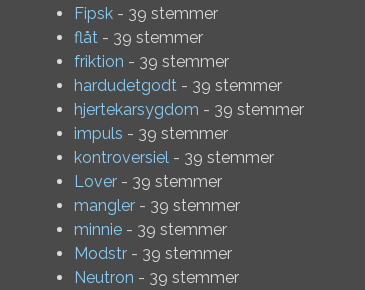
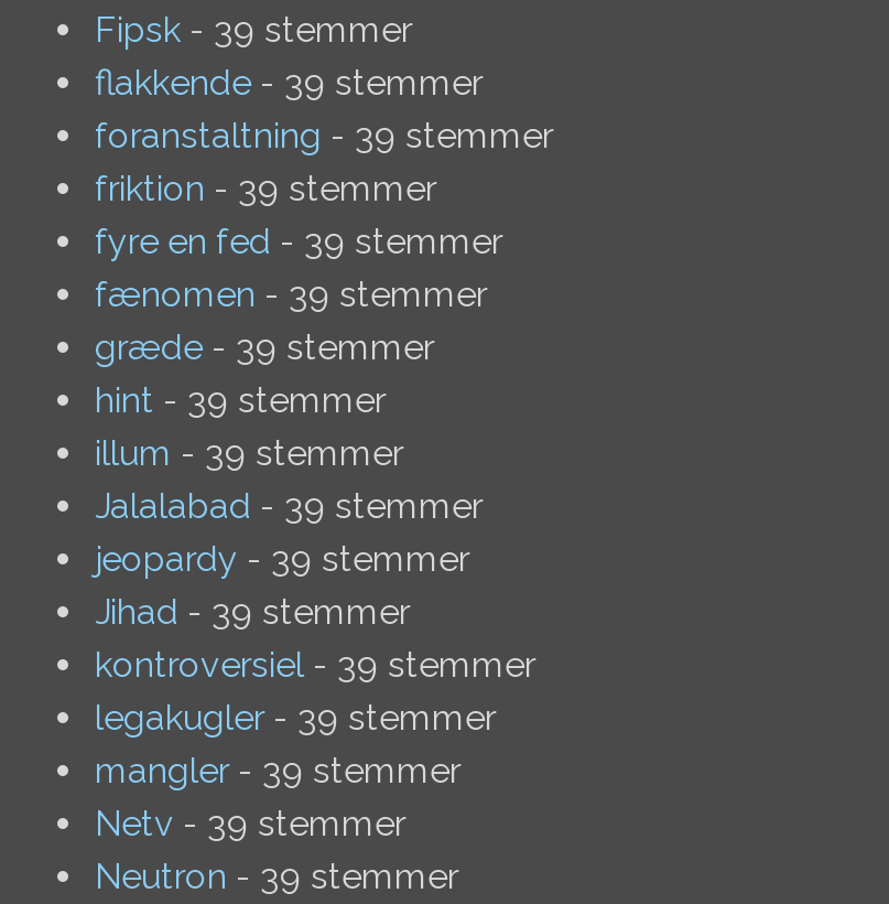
[74,28,203,47] flåt - 39 stemmer -> [95,62,553,157] flakkende - 39 stemmer | foranstaltning - 39 stemmer
[74,76,304,143] hardudetgodt - 39 stemmer | hjertekarsygdom - 39 stemmer | impuls - 39 stemmer -> [95,220,502,633] fyre en fed - 39 stemmer | fænomen - 39 stemmer | græde - 39 stemmer | hint - 39 stemmer | illum - 39 stemmer | Jalalabad - 39 stemmer | jeopardy - 39 stemmer | Jihad - 39 stemmer
moved [74,148,274,167] -> [95,644,535,686]: kontroversiel - 39 stemmer
[74,172,222,191] Lover - 39 stemmer -> [95,697,496,739] legakugler - 39 stemmer
moved [74,196,240,215] -> [95,750,460,792]: mangler - 39 stemmer
[74,220,232,263] minnie - 39 stemmer | Modstr - 39 stemmer -> [95,803,405,844] Netv - 39 stemmer

